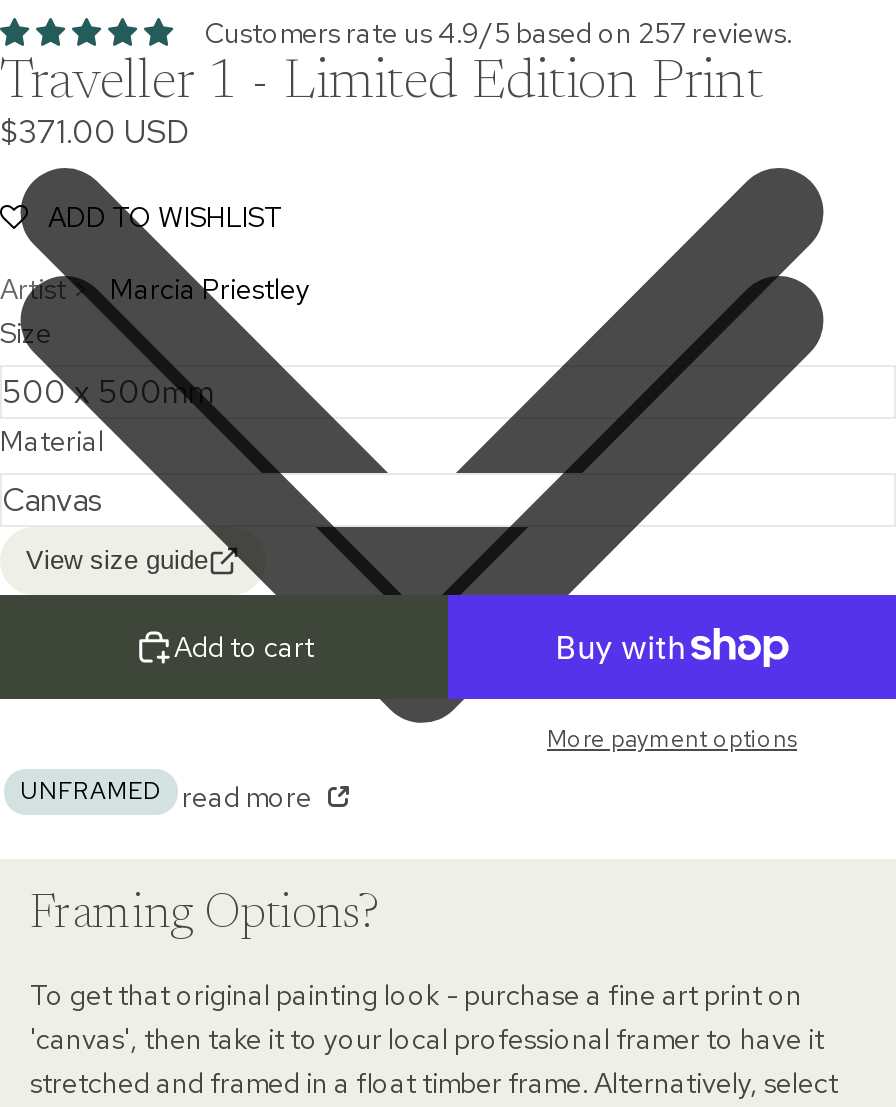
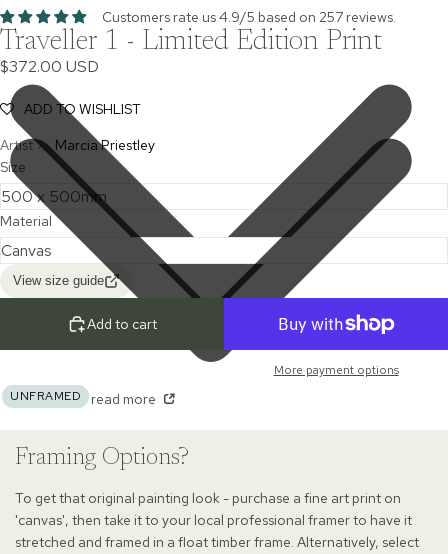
[0,111,190,153] $371.00 USD -> [0,56,99,77] $372.00 USD

